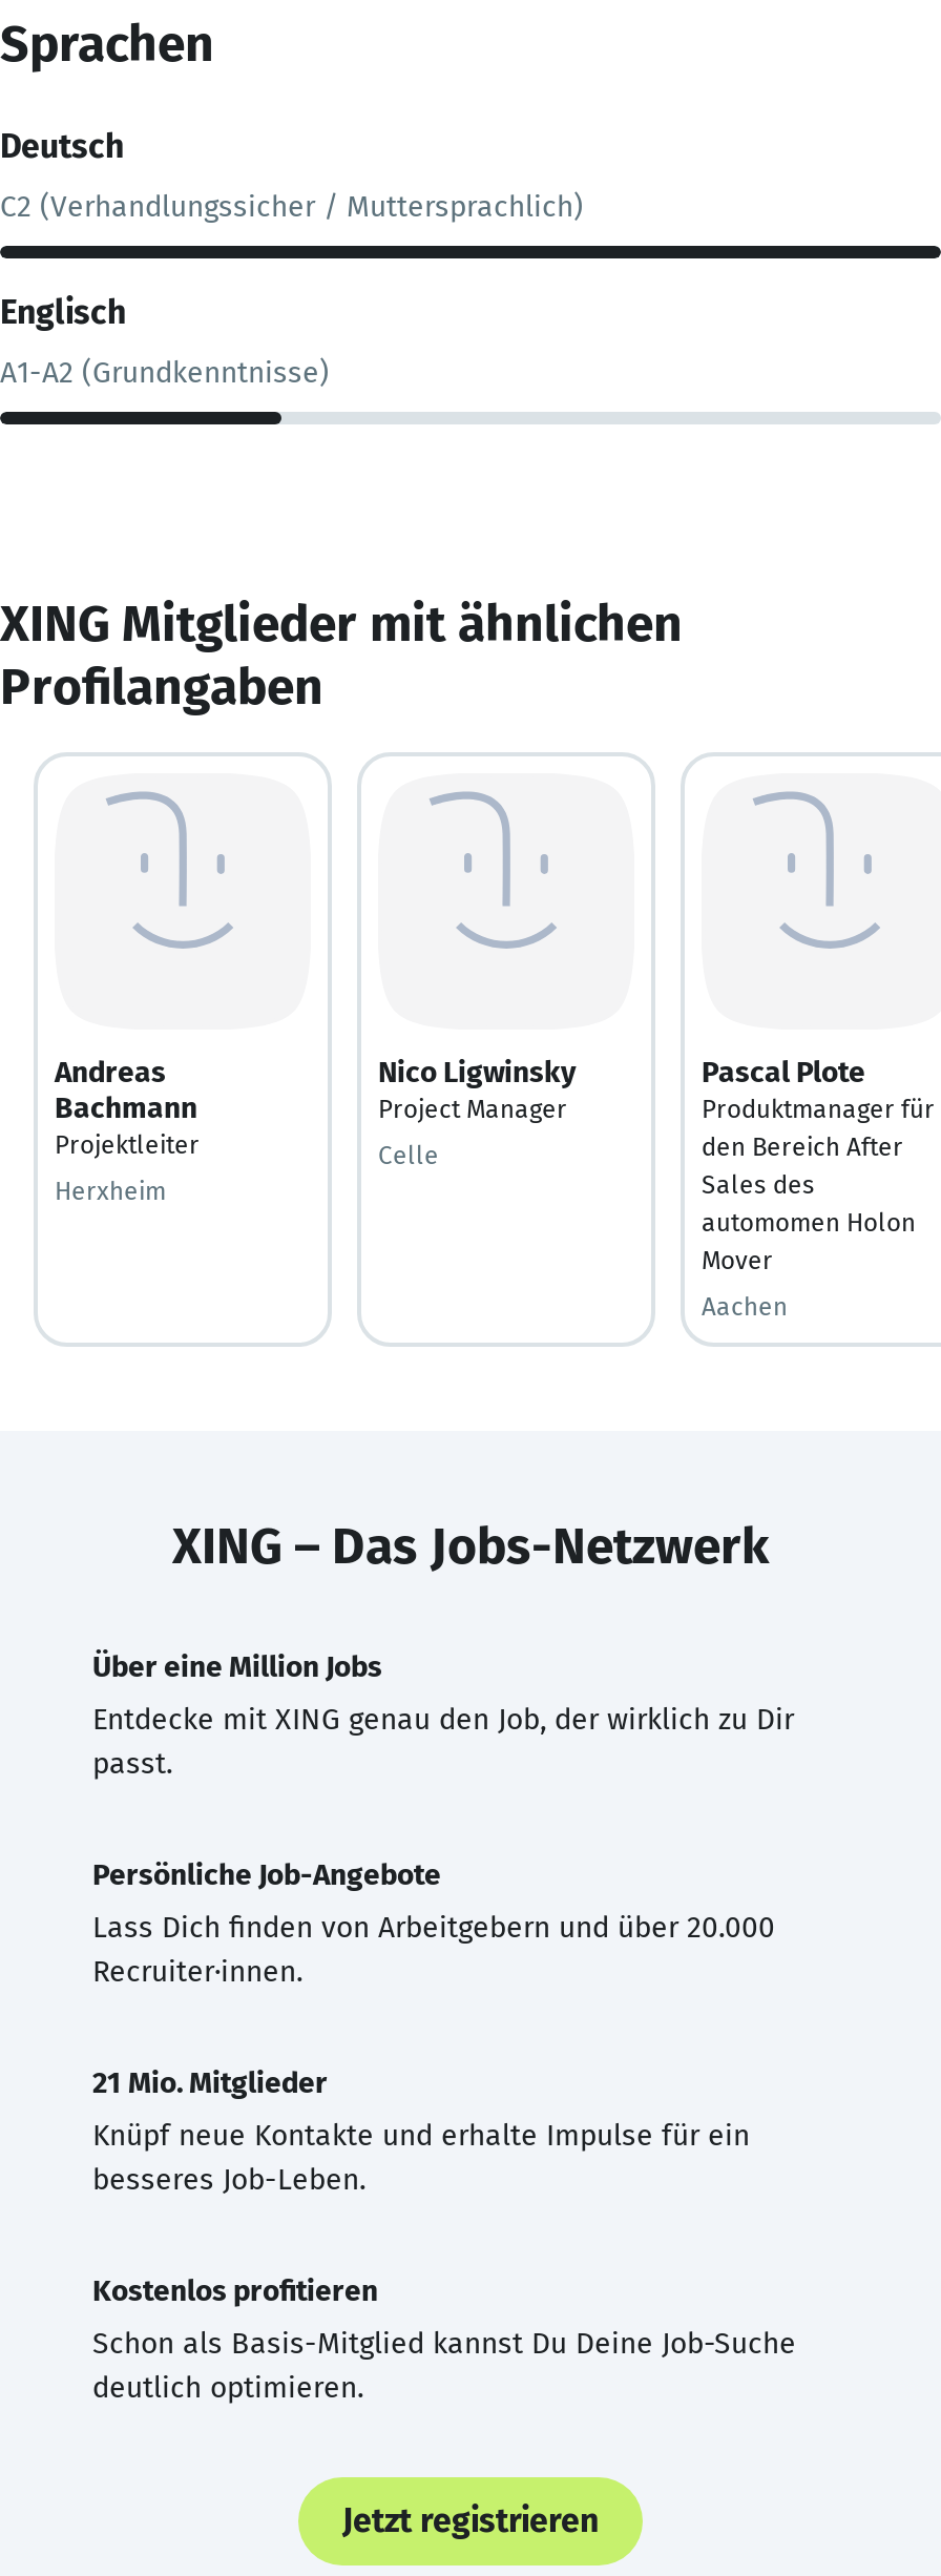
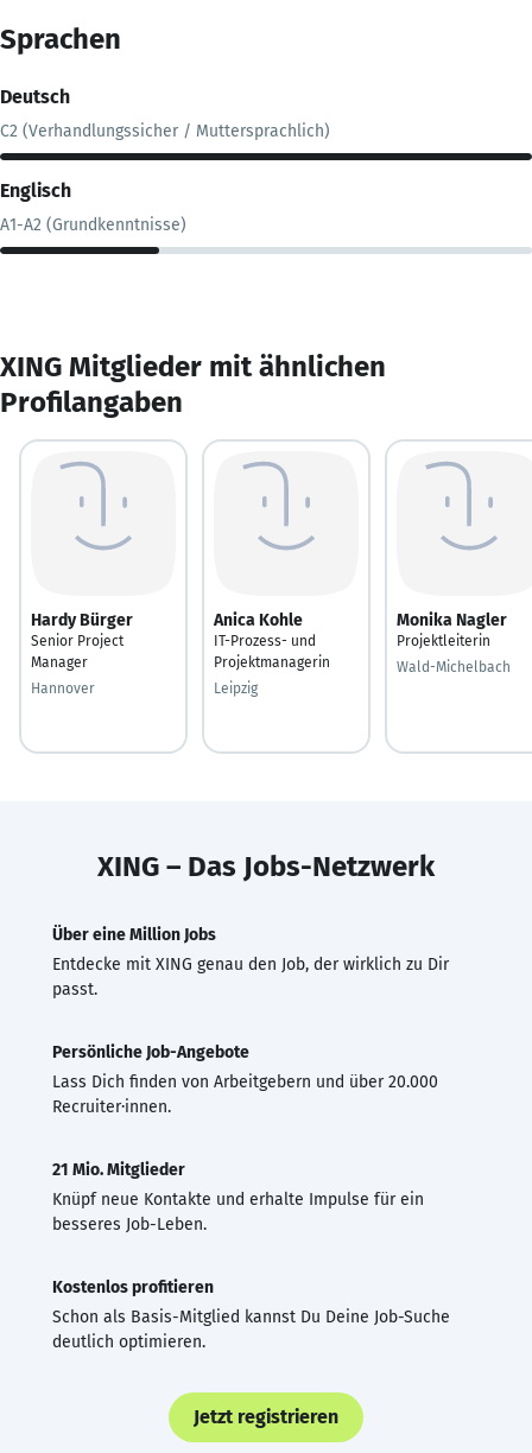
[55,1054,200,1159] Andreas | Bachmann | Projektleiter -> [31,610,133,670] Hardy Bürger | Senior Project | Manager
[378,1054,576,1123] Nico Ligwinsky | Project Manager -> [214,610,330,670] Anica Kohle | IT-Prozess- und | Projektmanagerin
[702,1054,935,1274] Pascal Plote | Produktmanager für | den Bereich After | Sales des | automomen Holon | Mover -> [397,610,507,649] Monika Nagler | Projektleiterin
[378,1140,439,1169] Celle -> [214,680,258,696] Leipzig
[55,1176,166,1205] Herxheim -> [31,680,95,696] Hannover
[702,1291,788,1321] Aachen -> [397,658,511,675] Wald-Michelbach

